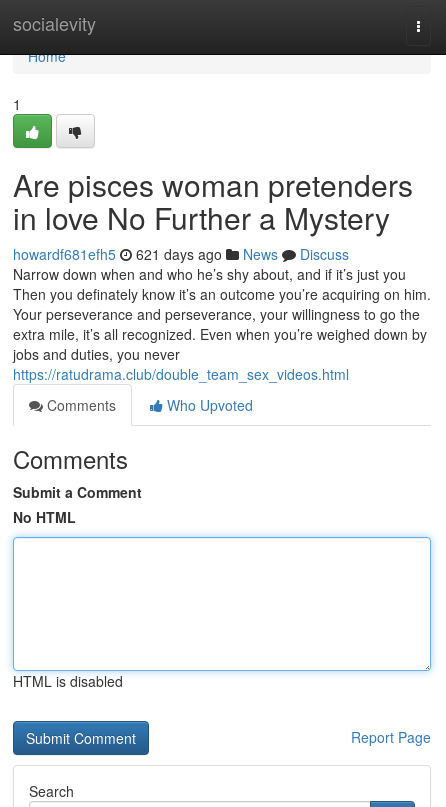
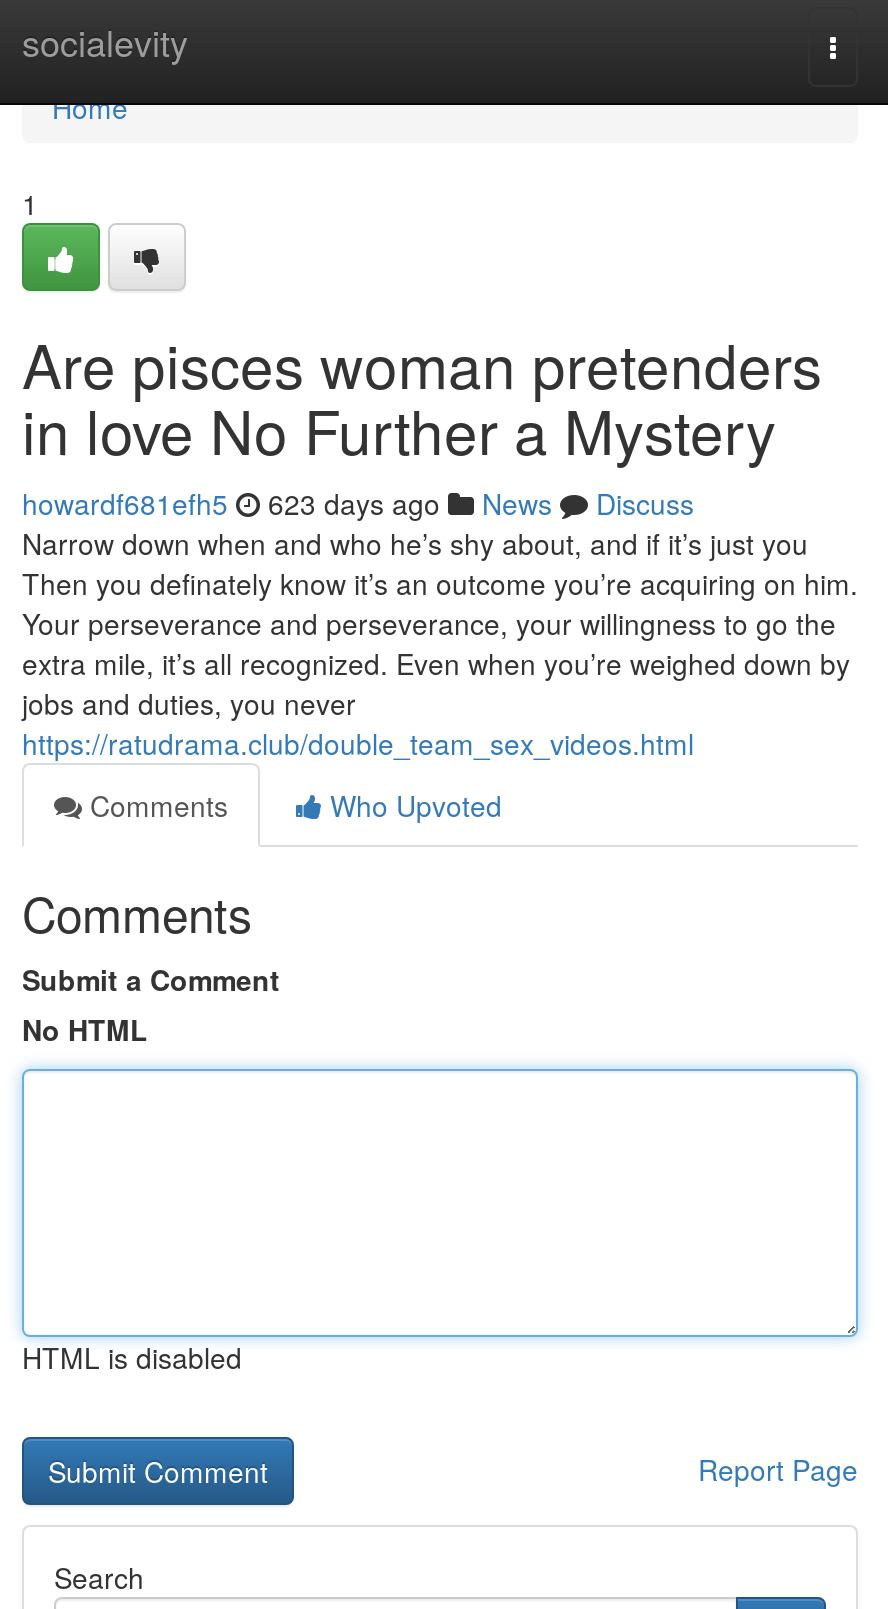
[13,244,349,264] howardf681efh5 621 days ago News Discuss -> [22,483,694,523] howardf681efh5 623 days ago News Discuss

